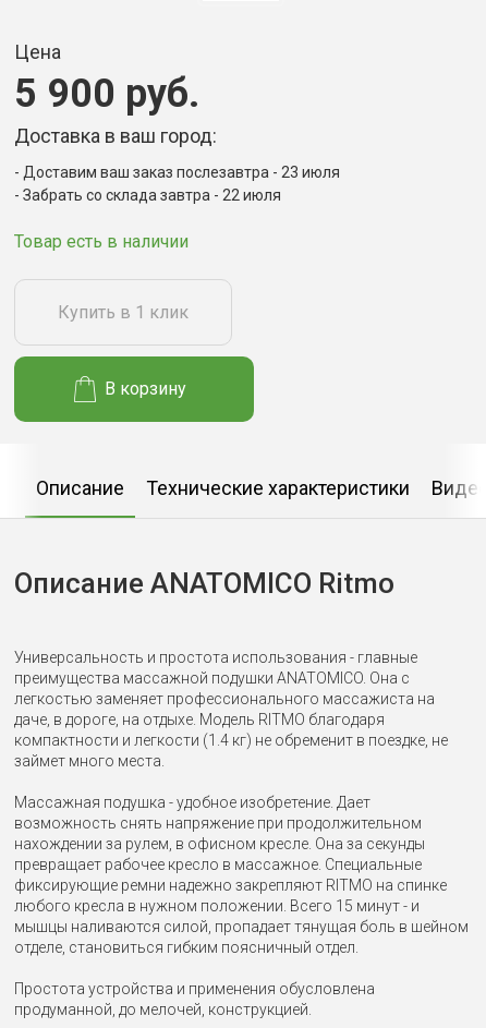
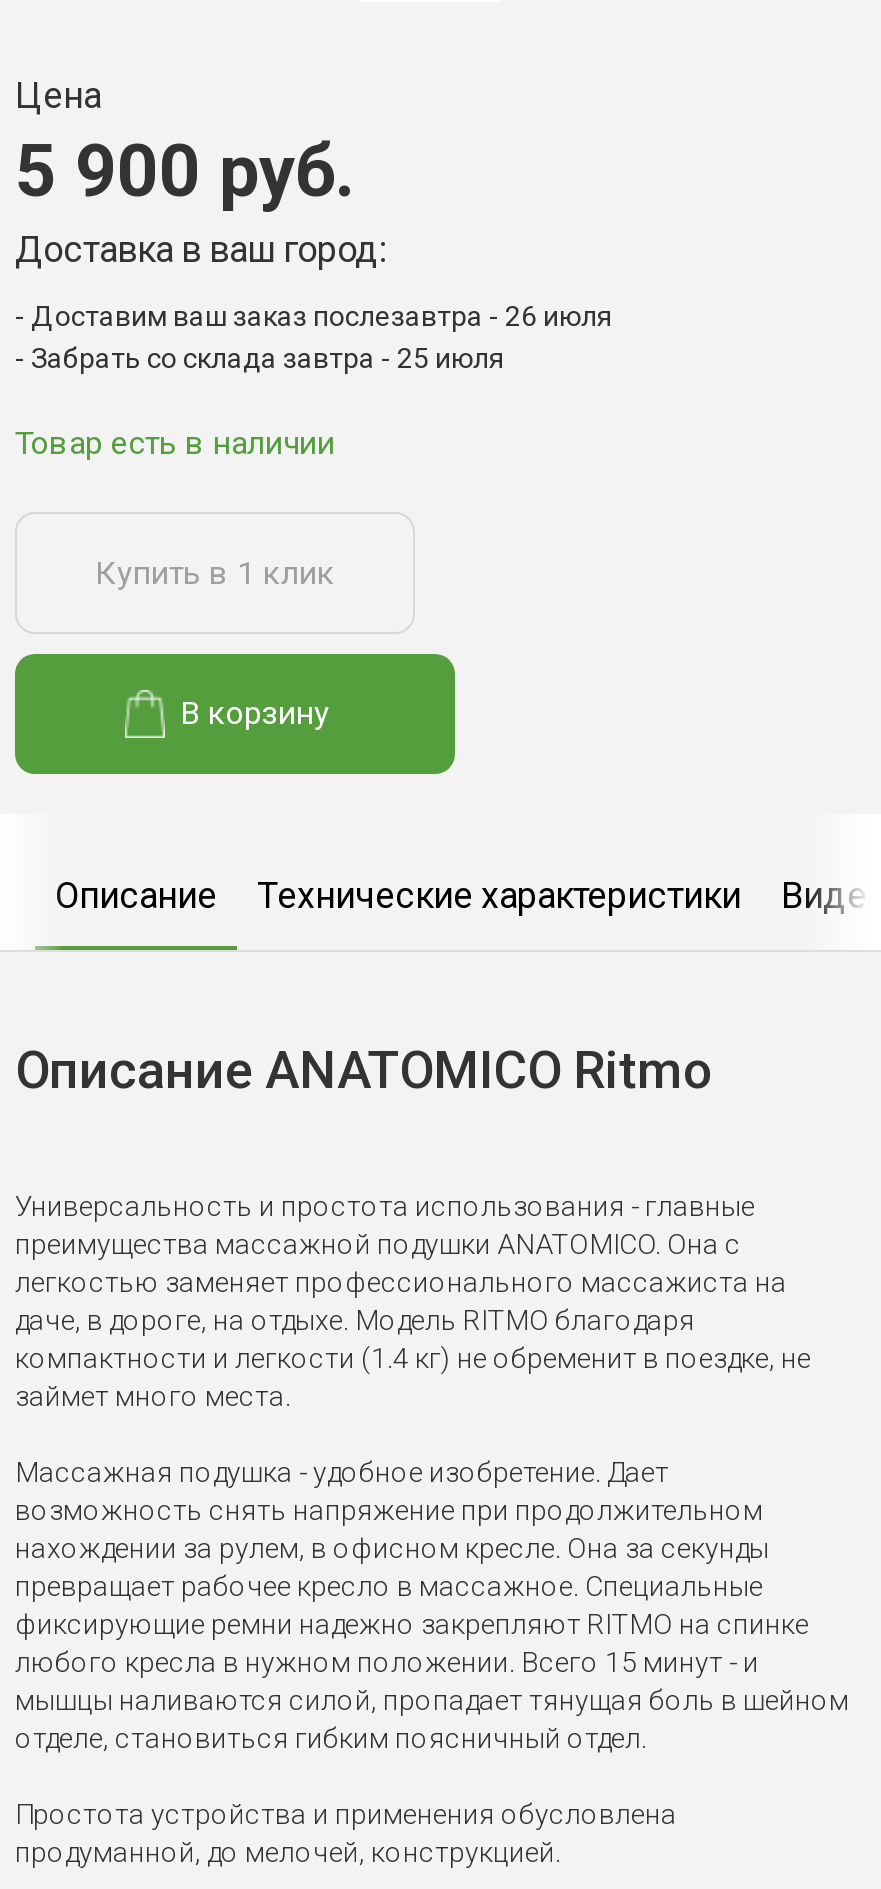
[23,164,340,181] Доставим ваш заказ послезавтра - 23 июля -> [31,301,613,333] Доставим ваш заказ послезавтра - 26 июля
[23,187,281,204] Забрать со склада завтра - 22 июля -> [31,343,505,375] Забрать со склада завтра - 25 июля

